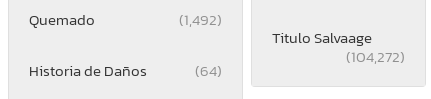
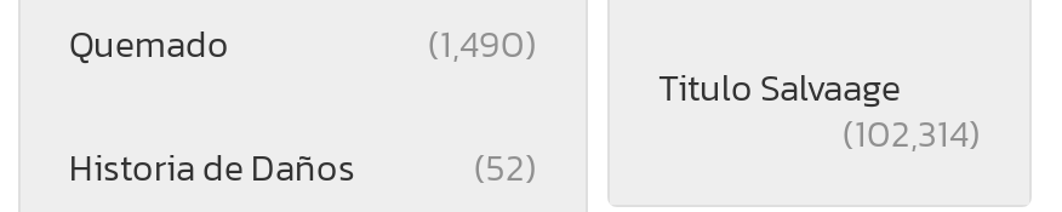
[179,7,222,30] (1,492) -> [428,15,537,70] (1,490)
[346,44,405,67] (104,272) -> [843,104,981,160] (102,314)
[195,58,222,81] (64) -> [474,138,537,194] (52)

